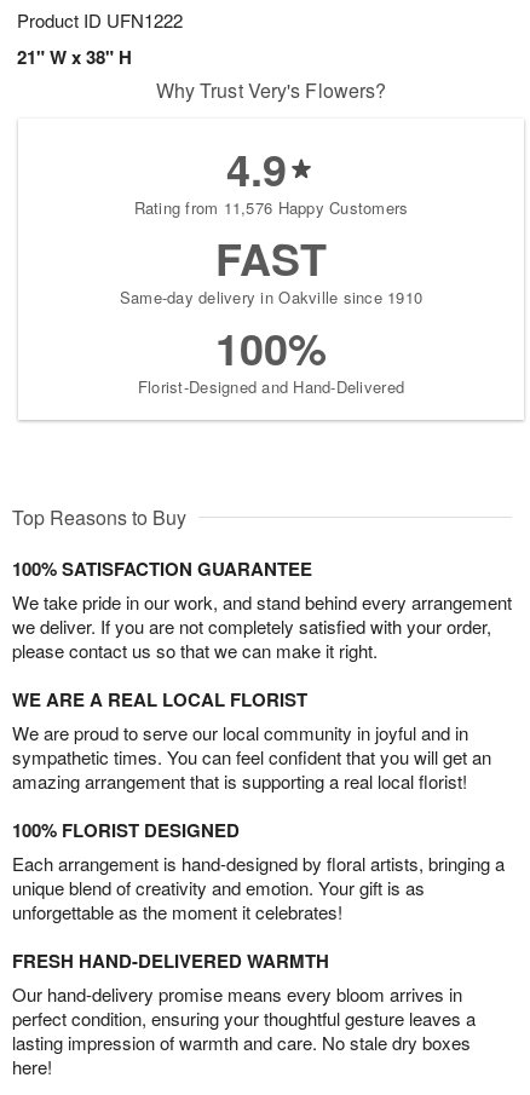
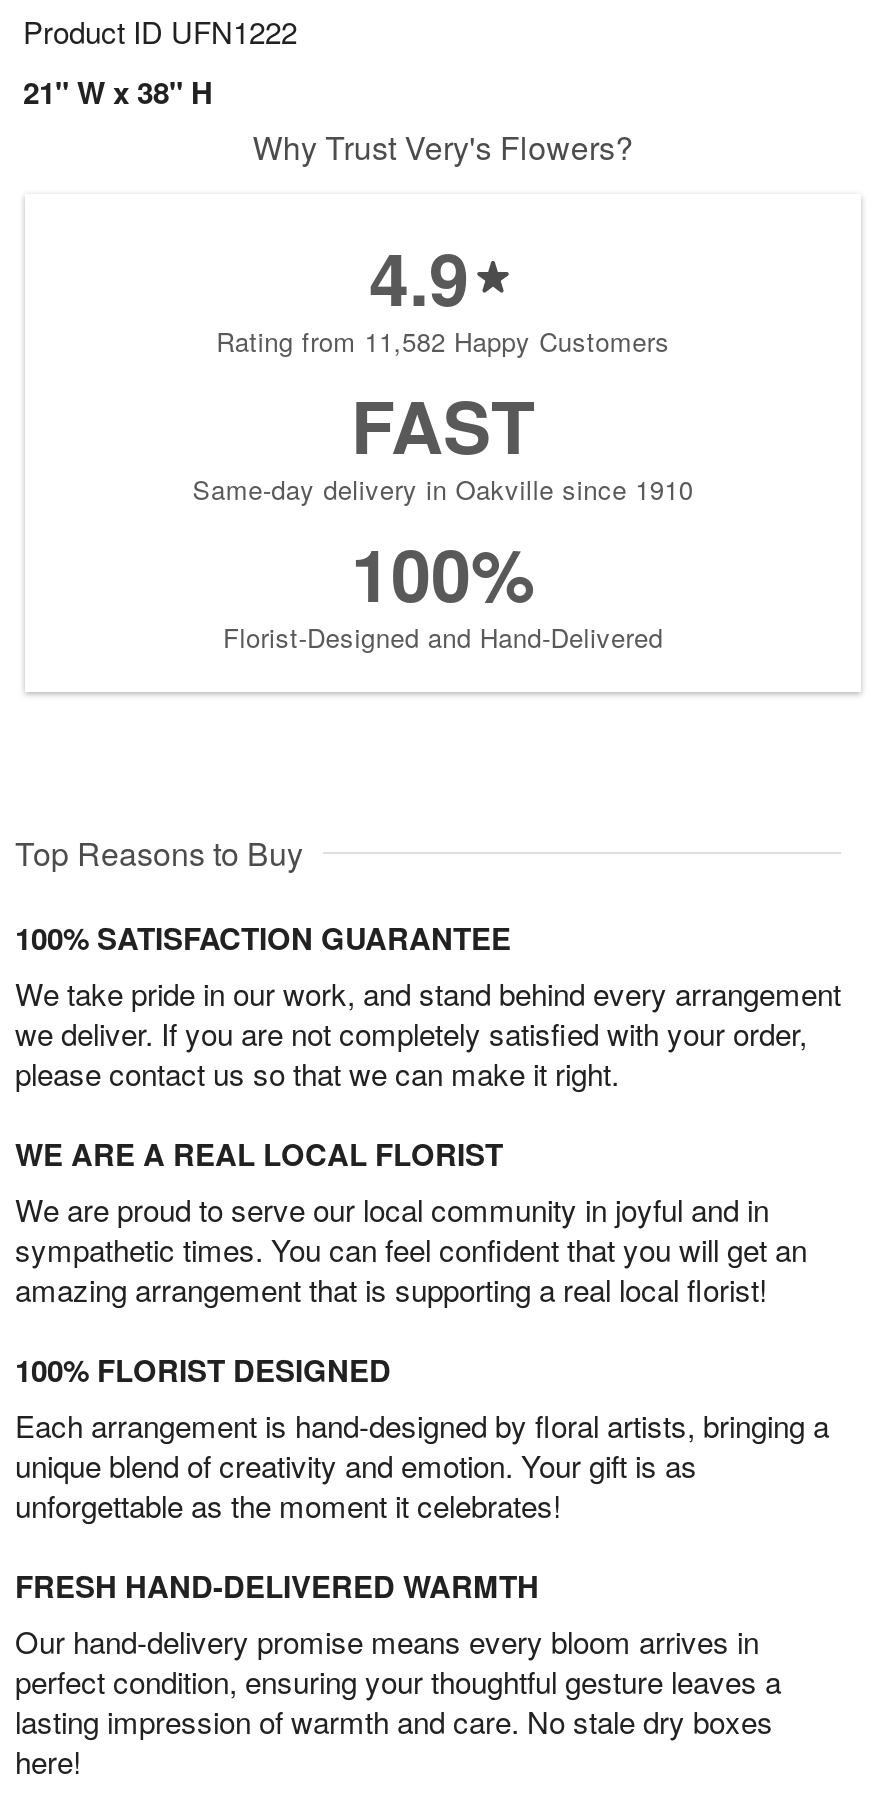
[134,196,408,219] Rating from 11,576 Happy Customers -> [216,323,670,361] Rating from 11,582 Happy Customers

